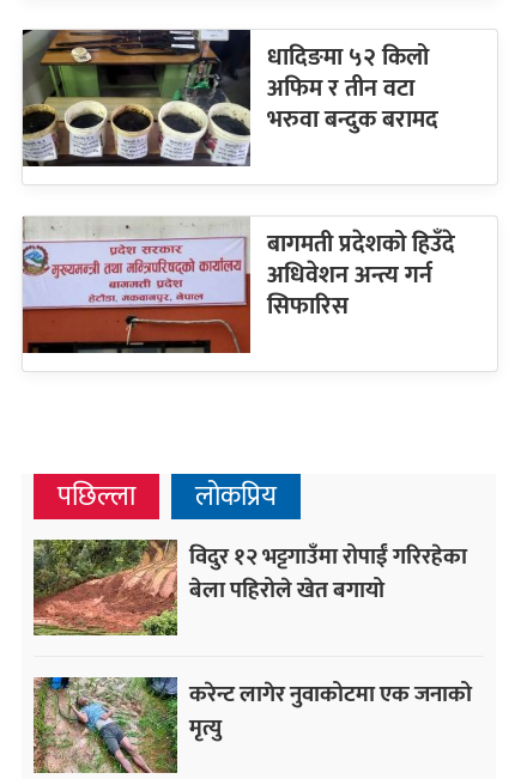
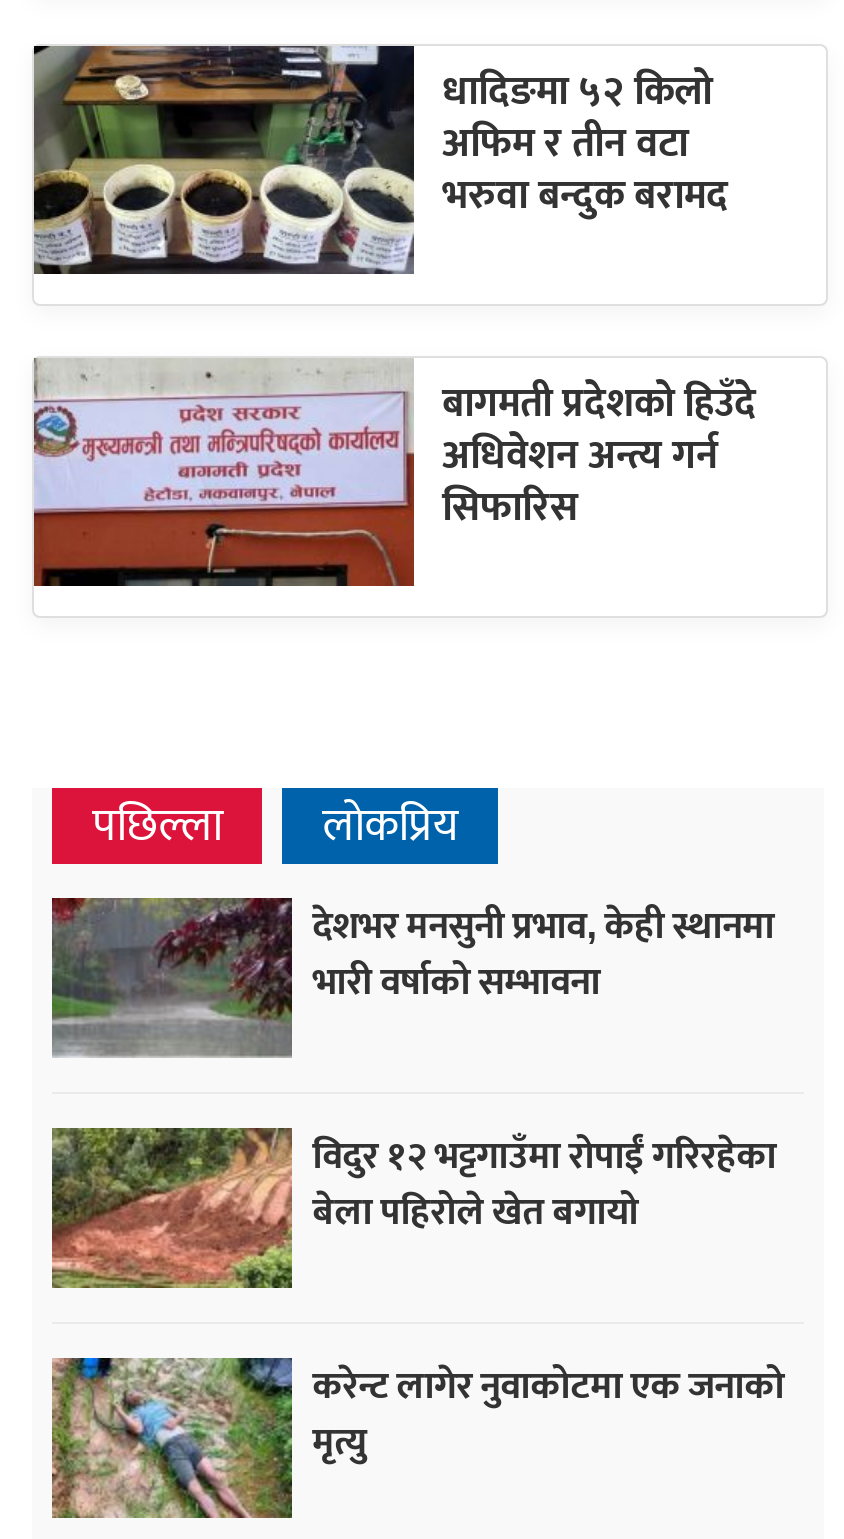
none -> [52,894,774,1058] [image] | देशभर मनसुनी प्रभाव, केही स्थानमा | भारी वर्षाको सम्भावना

